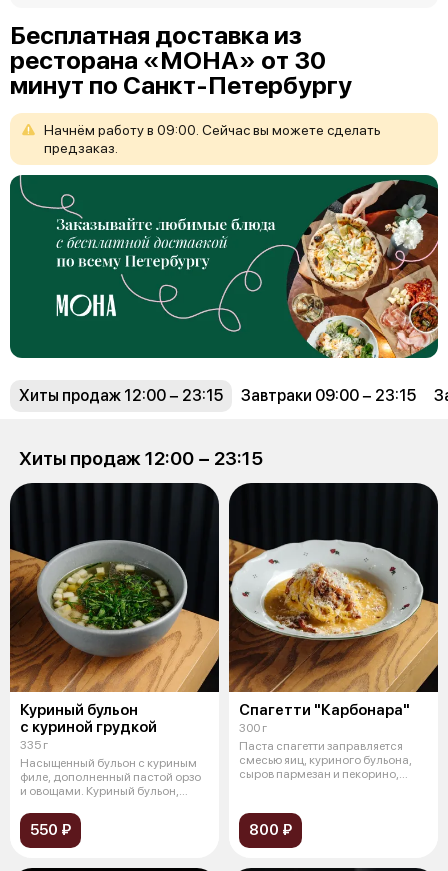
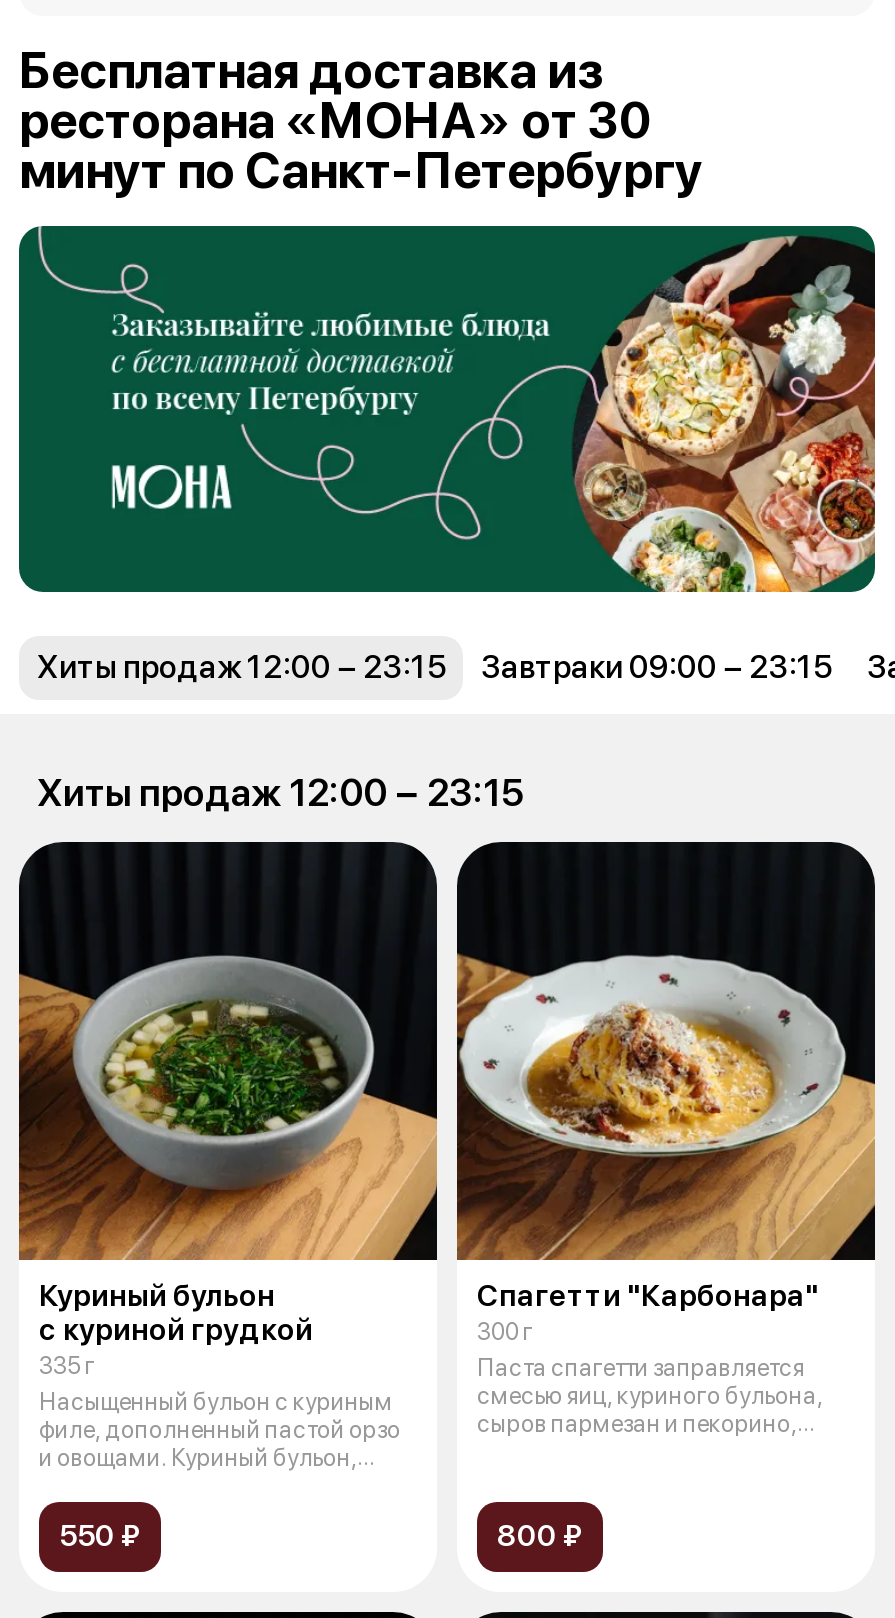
[44,122,381,156] Начнём работу в 09:00. Сейчас вы можете сделать | предзаказ. -> none

